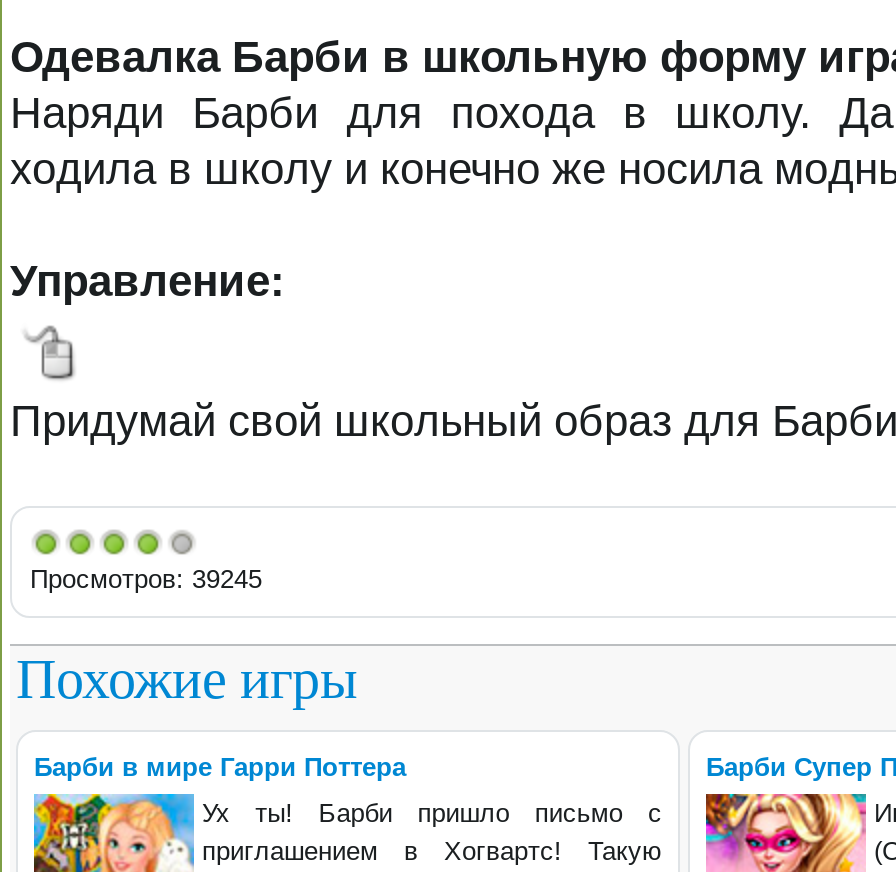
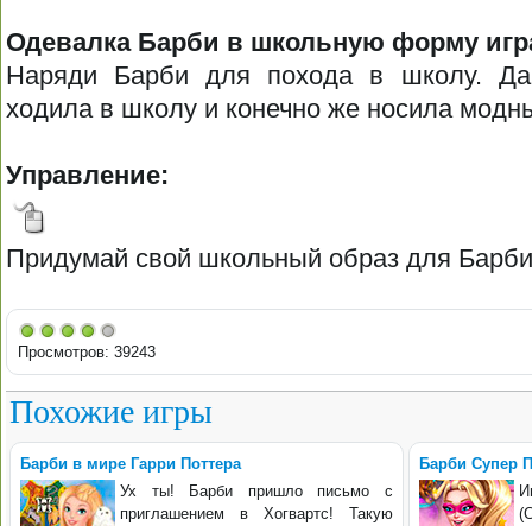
[30,564,262,594] Просмотров: 39245 -> [18,343,156,361] Просмотров: 39243

